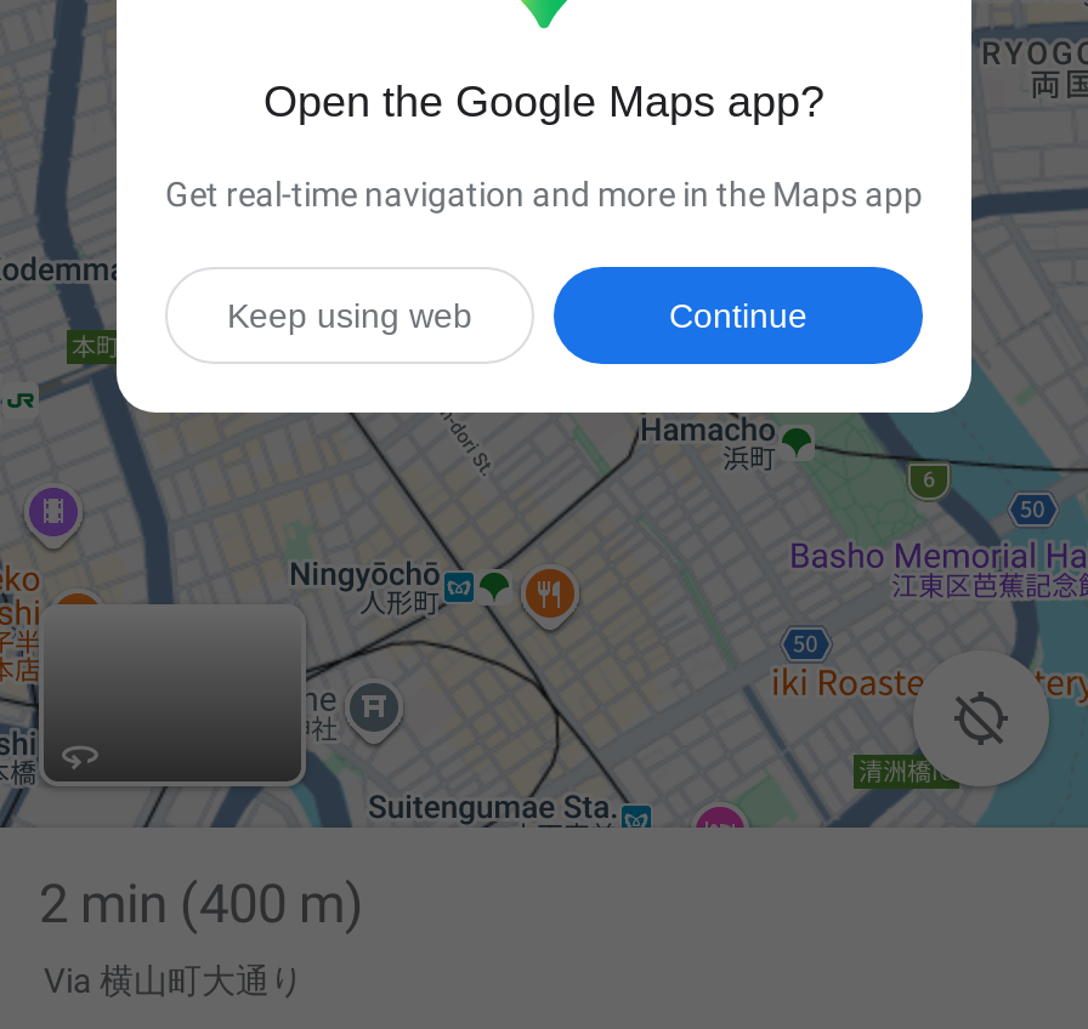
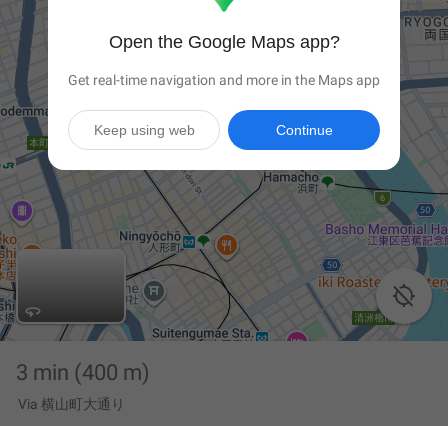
[39,874,364,934] 2 min (400 m) -> [16,360,150,385] 3 min (400 m)

